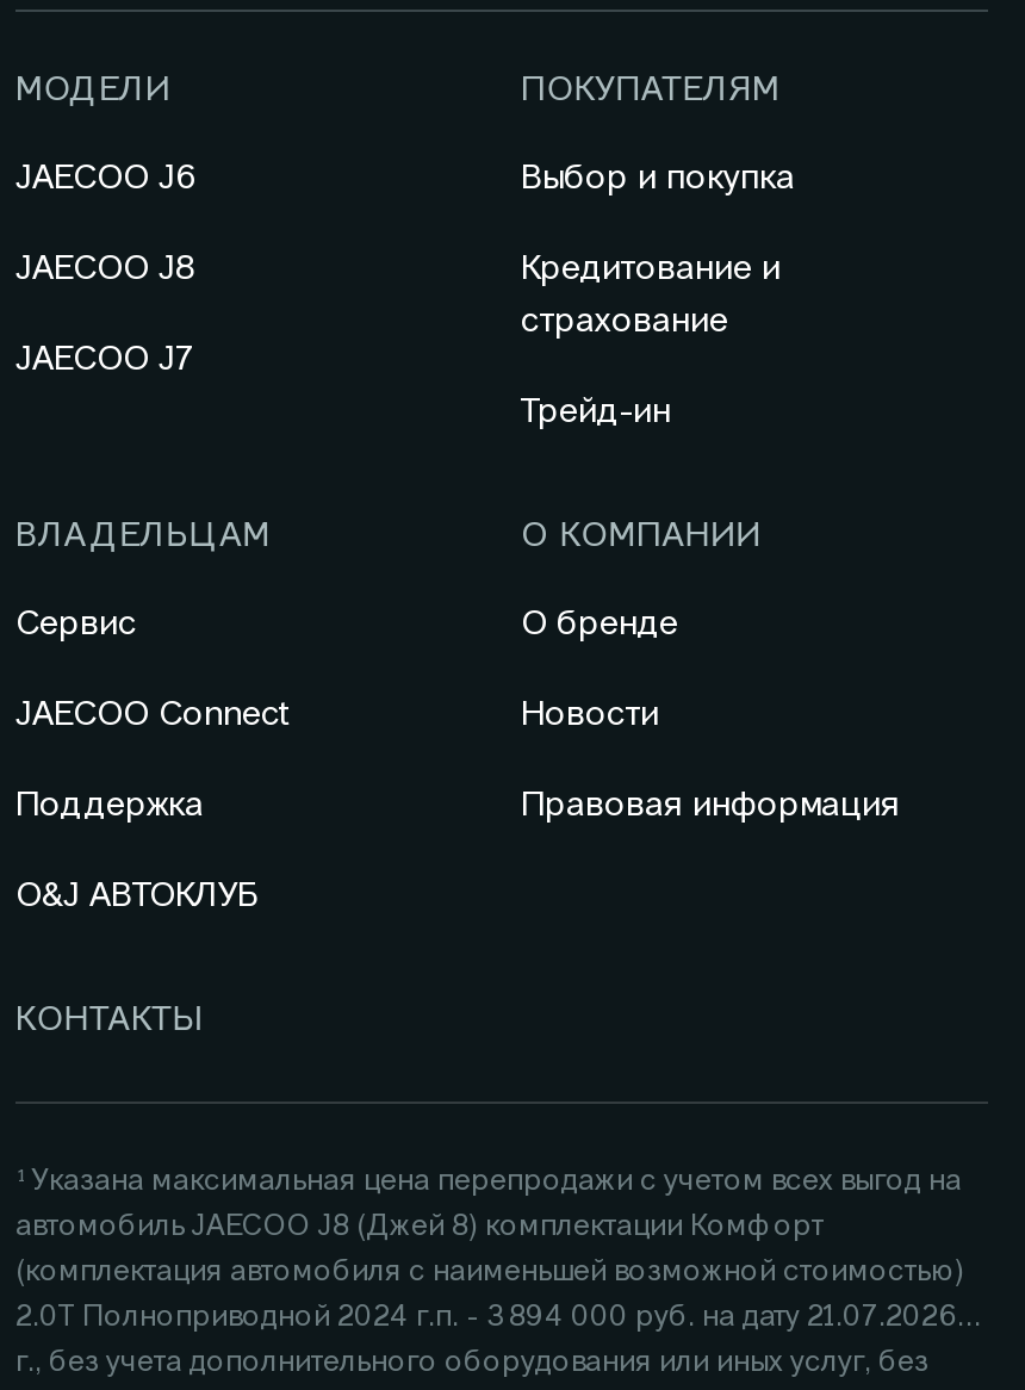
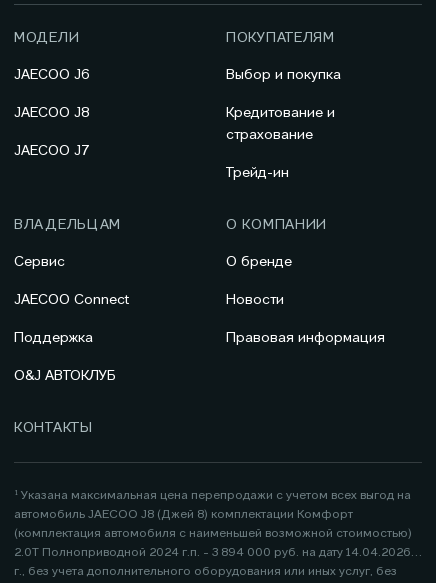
[15,1304,957,1333] 2.0Т Полноприводной 2024 г.п. - 3 894 000 руб. на дату 21.07.2026 -> [14,547,411,559] 2.0Т Полноприводной 2024 г.п. - 3 894 000 руб. на дату 14.04.2026

